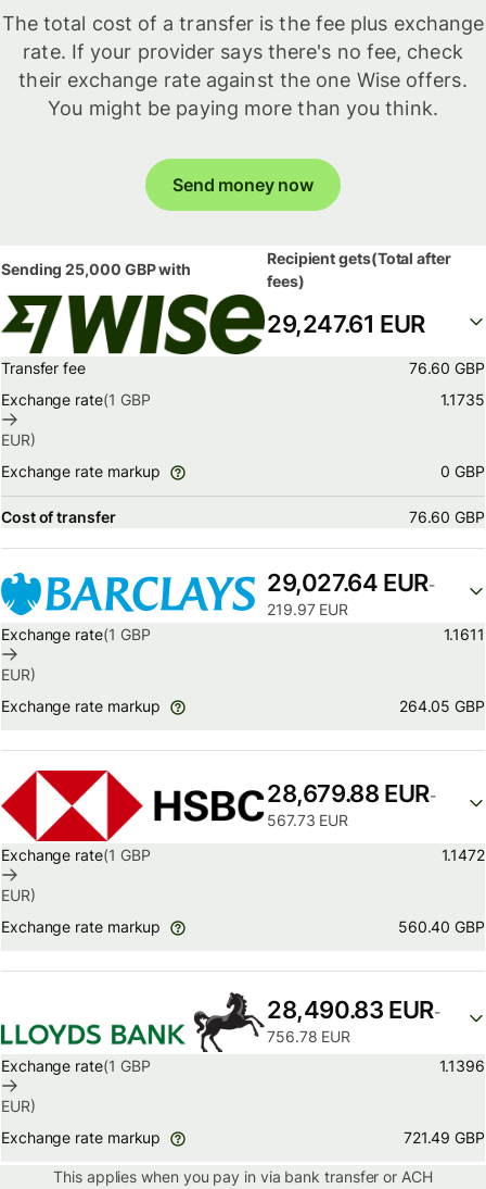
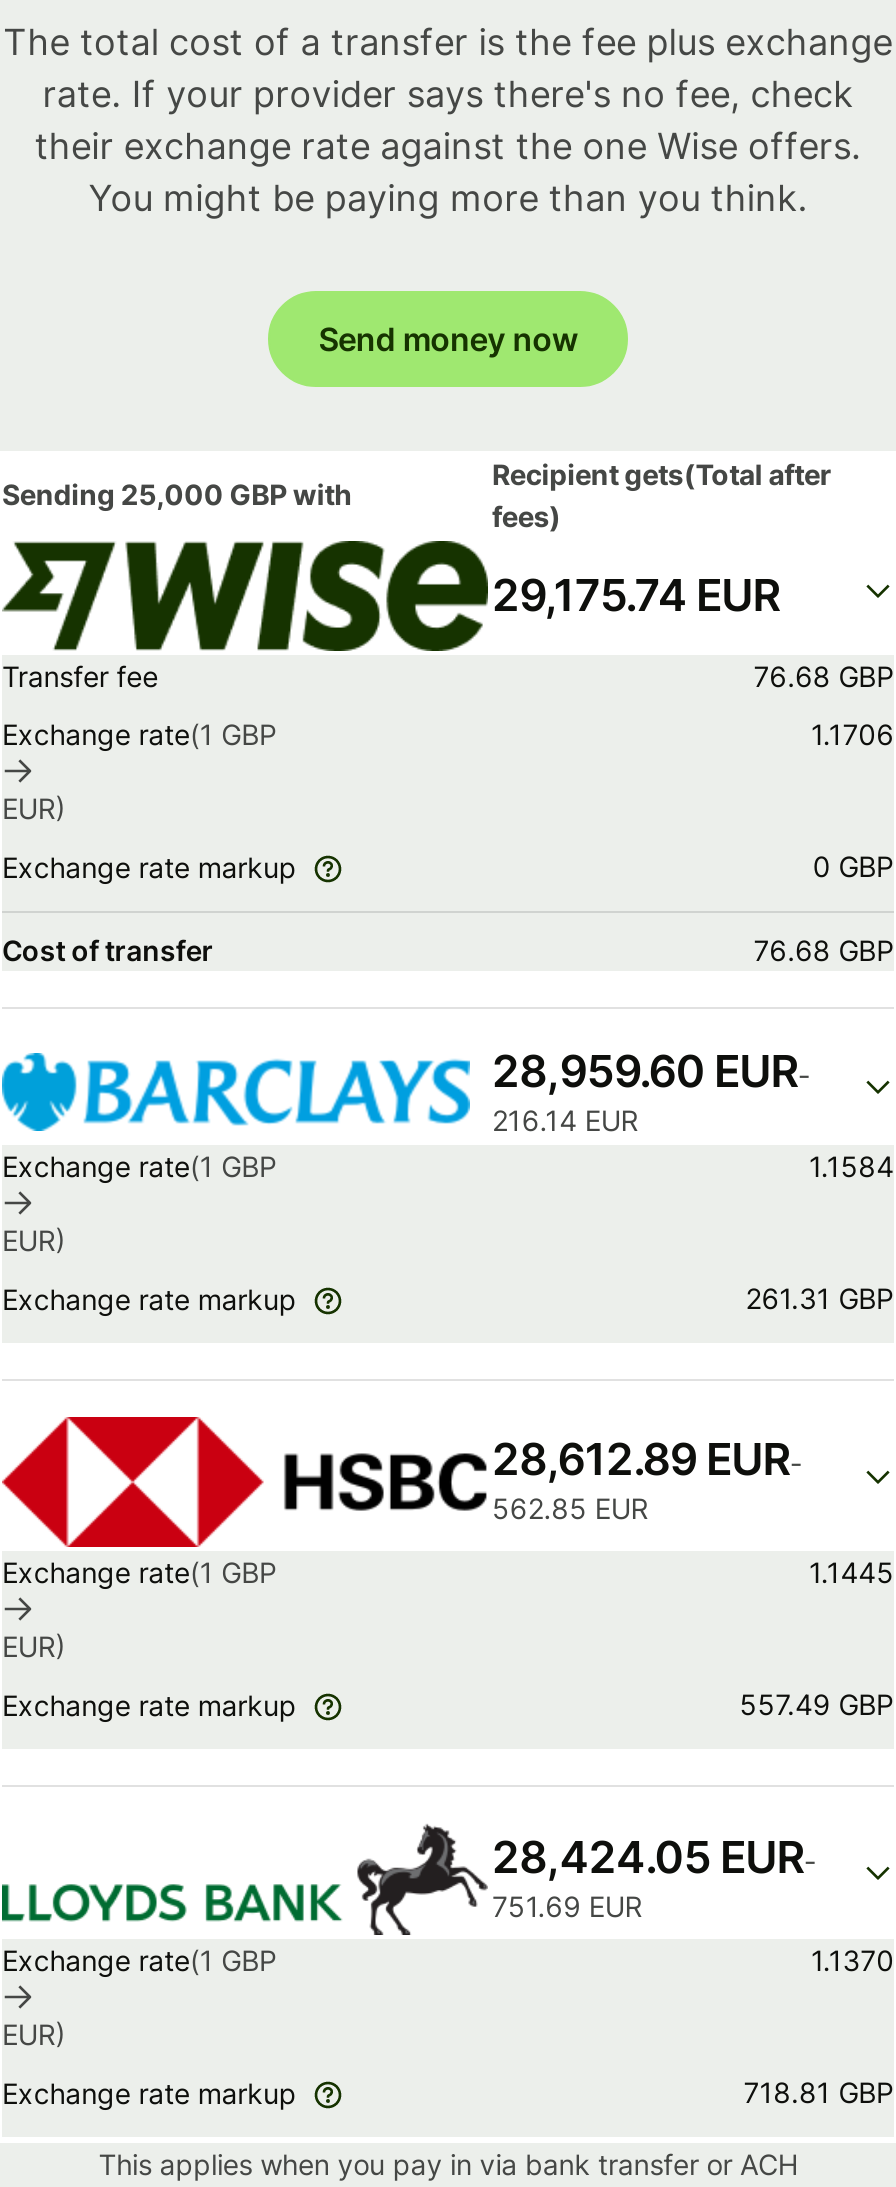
[267,310,425,338] 29,247.61 EUR -> [492,569,780,621] 29,175.74 EUR
[409,359,485,377] 76.60 GBP -> [754,659,894,693] 76.68 GBP
[440,390,485,409] 1.1735 -> [811,717,894,751] 1.1706
[409,508,485,526] 76.60 GBP -> [754,933,894,967] 76.68 GBP
[267,569,435,597] 29,027.64 EUR- -> [492,1045,810,1097] 28,959.60 EUR-
[267,600,348,619] 219.97 EUR -> [492,1103,638,1137] 216.14 EUR
[443,625,485,644] 1.1611 -> [809,1149,894,1183] 1.1584
[399,697,485,715] 264.05 GBP -> [746,1281,894,1315] 261.31 GBP
[267,779,436,808] 28,679.88 EUR- -> [492,1433,802,1485] 28,612.89 EUR-
[267,811,348,829] 567.73 EUR -> [492,1491,648,1525] 562.85 EUR
[441,846,485,864] 1.1472 -> [809,1555,894,1589] 1.1445
[398,917,485,936] 560.40 GBP -> [740,1687,894,1721] 557.49 GBP
[267,996,440,1024] 28,490.83 EUR- -> [492,1831,816,1883] 28,424.05 EUR-
[267,1027,351,1046] 756.78 EUR -> [492,1889,642,1923] 751.69 EUR
[439,1057,485,1075] 1.1396 -> [811,1943,894,1977] 1.1370
[403,1128,485,1147] 721.49 GBP -> [744,2075,894,2109] 718.81 GBP

